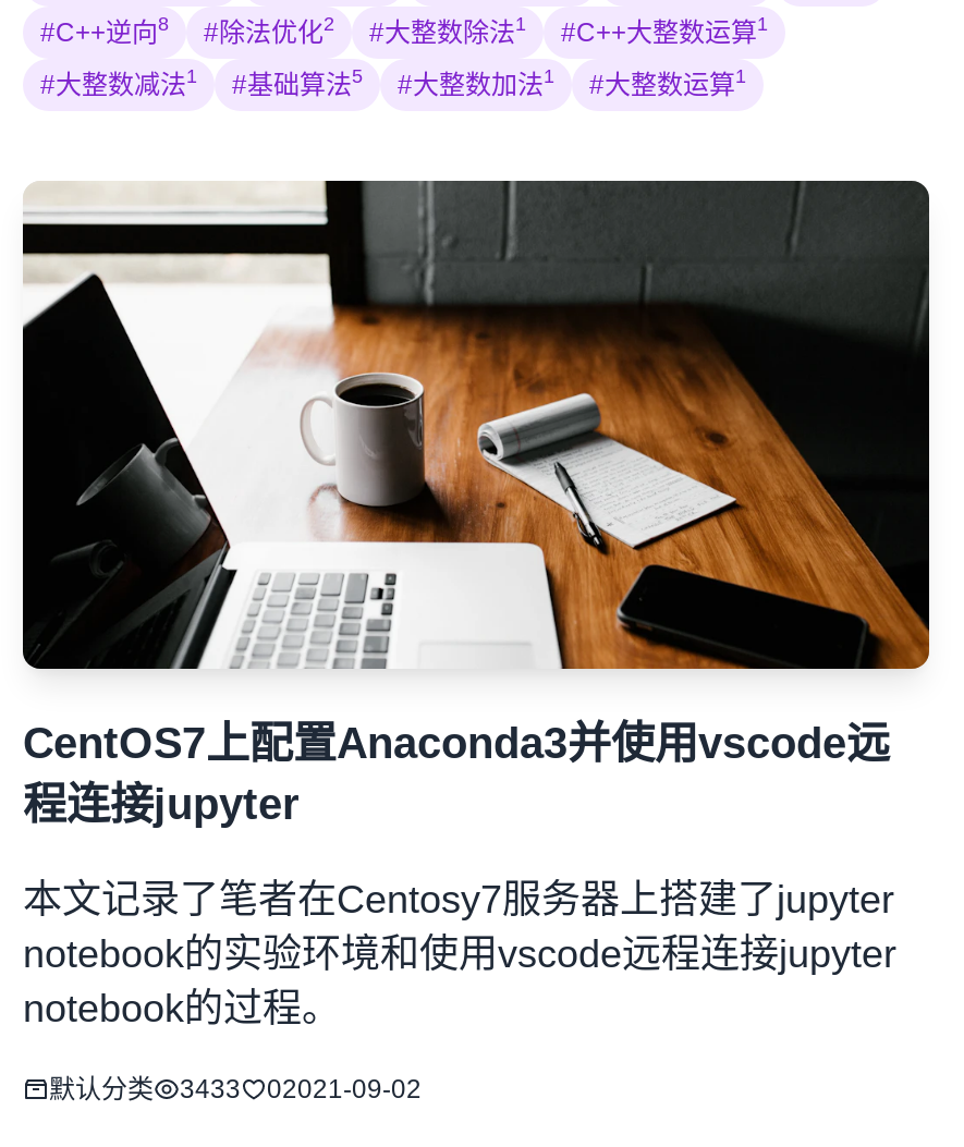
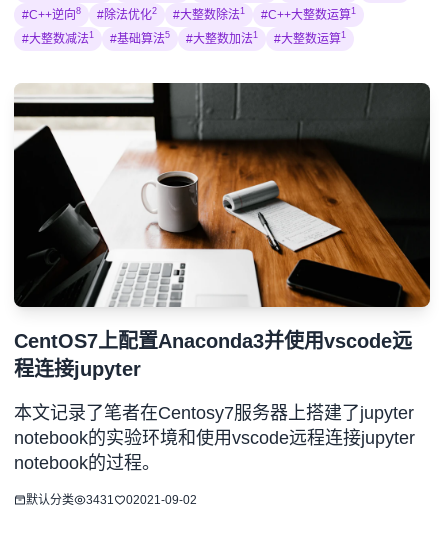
[49,1074,422,1105] 默认分类 3433 02021-09-02 -> [26,493,197,507] 默认分类 3431 02021-09-02

